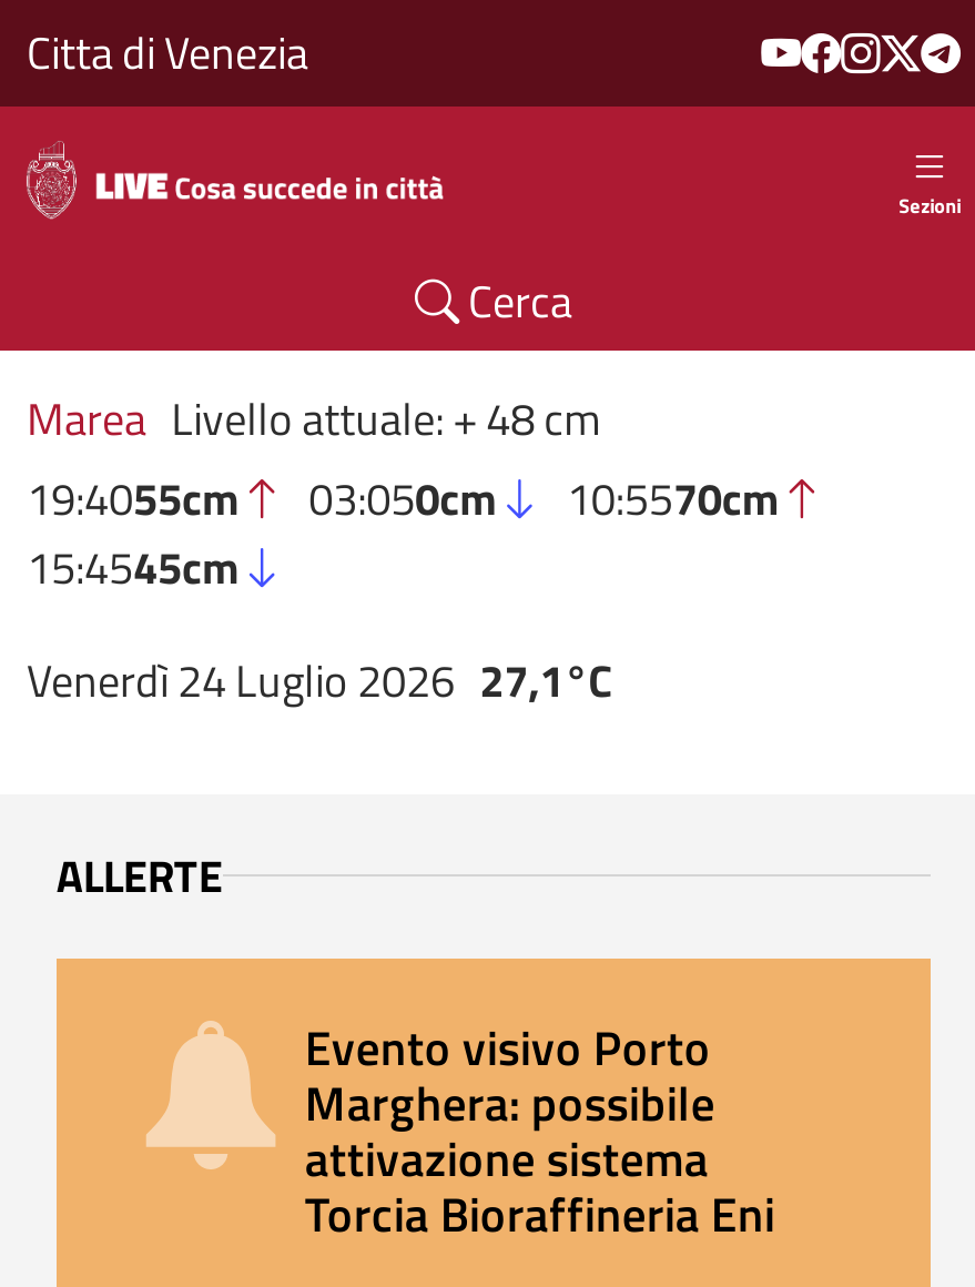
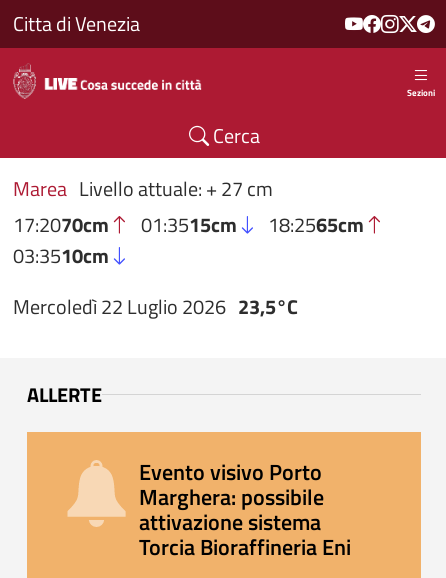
[26,384,779,602] Marea Livello attuale: + 48 cm | 19:4055cm | 03:050cm | 10:5570cm | 15:4545cm -> [13,173,364,271] Marea Livello attuale: + 27 cm | 17:2070cm | 01:3515cm | 18:2565cm | 03:3510cm
[26,646,613,715] Venerdì 24 Luglio 2026 27,1°C -> [13,291,298,322] Mercoledì 22 Luglio 2026 23,5°C

